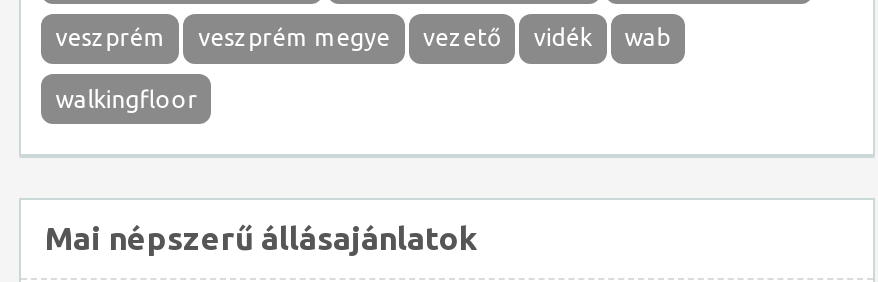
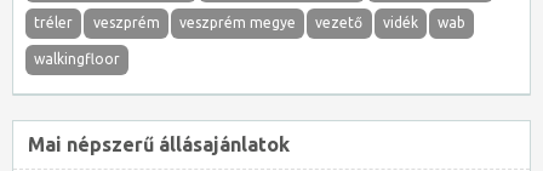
none -> [34,15,73,31] tréler

